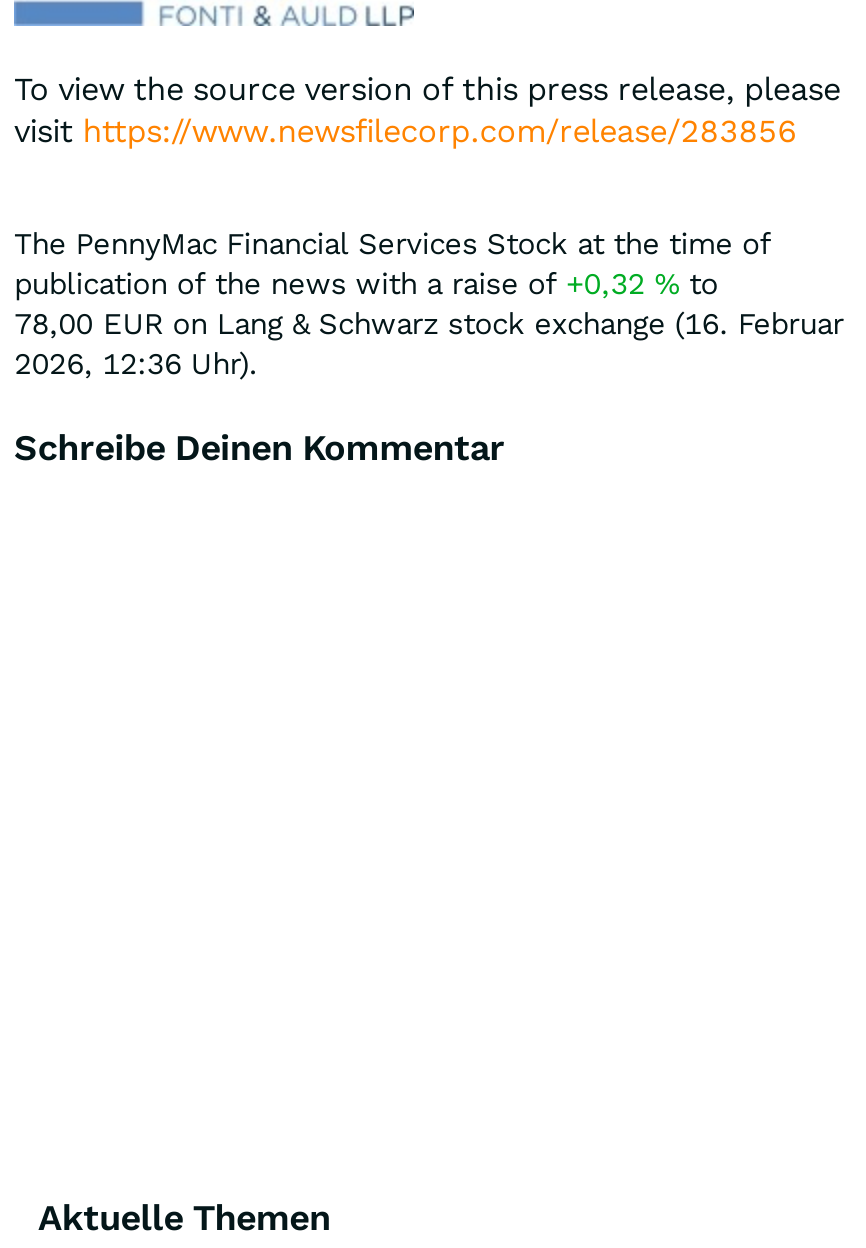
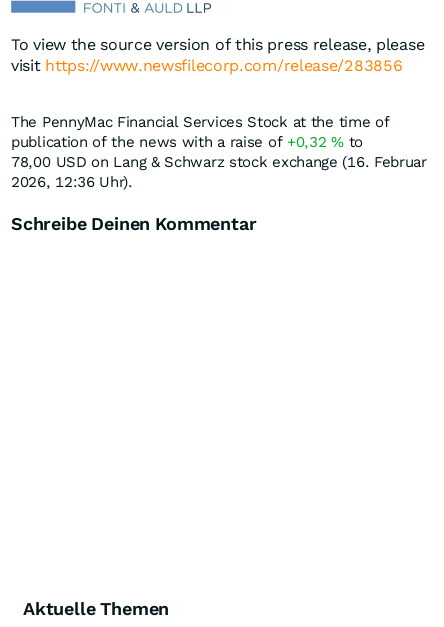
[14,307,844,343] 78,00 EUR on Lang & Schwarz stock exchange (16. Februar -> [11,153,427,171] 78,00 USD on Lang & Schwarz stock exchange (16. Februar

